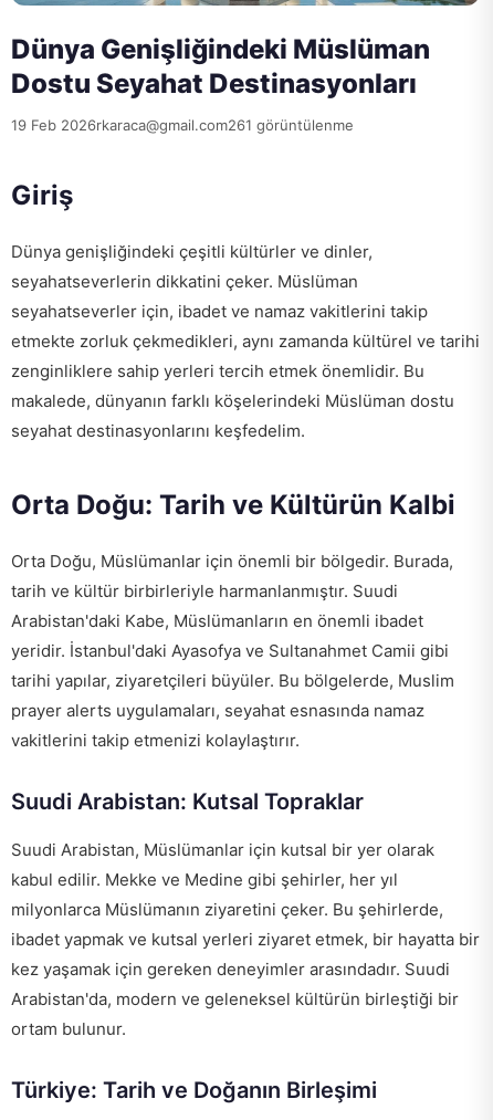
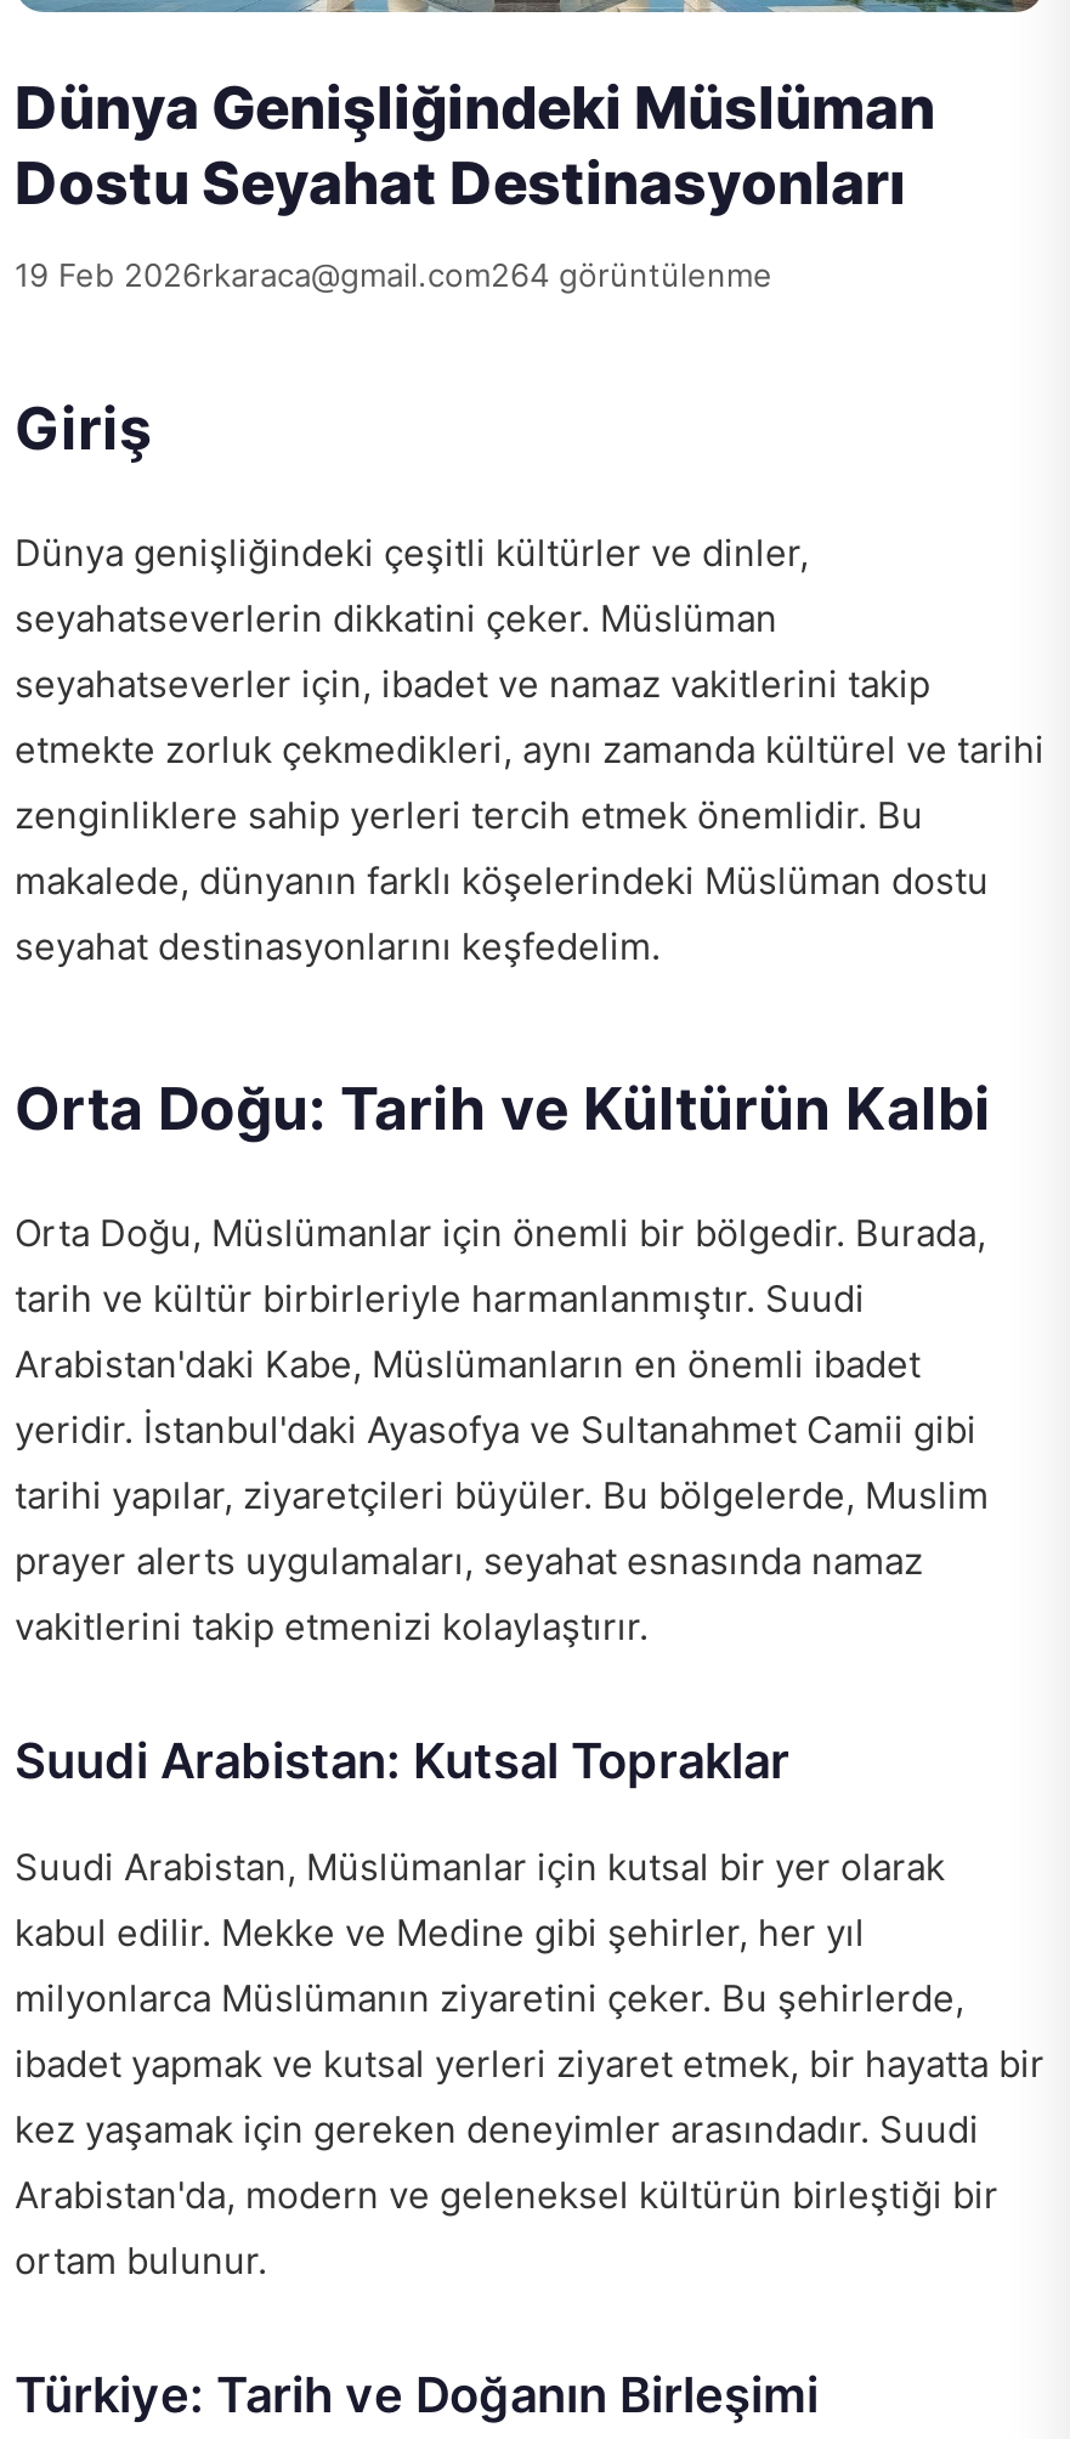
[11,117,354,134] 19 Feb 2026rkaraca@gmail.com261 görüntülenme -> [15,256,772,295] 19 Feb 2026rkaraca@gmail.com264 görüntülenme

